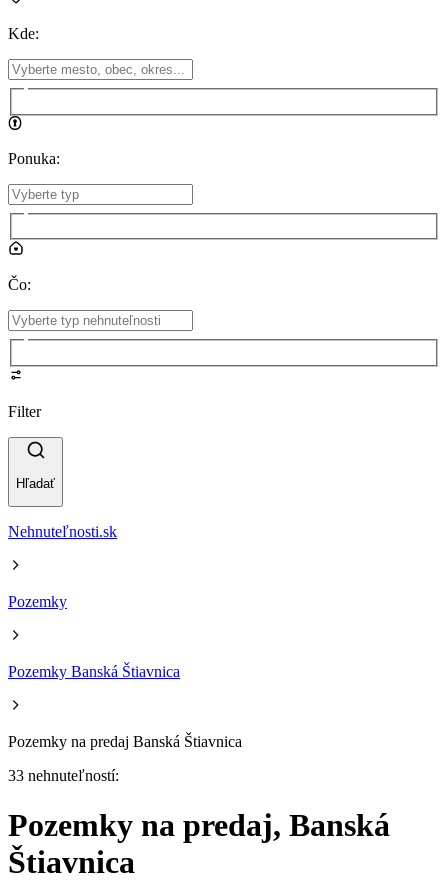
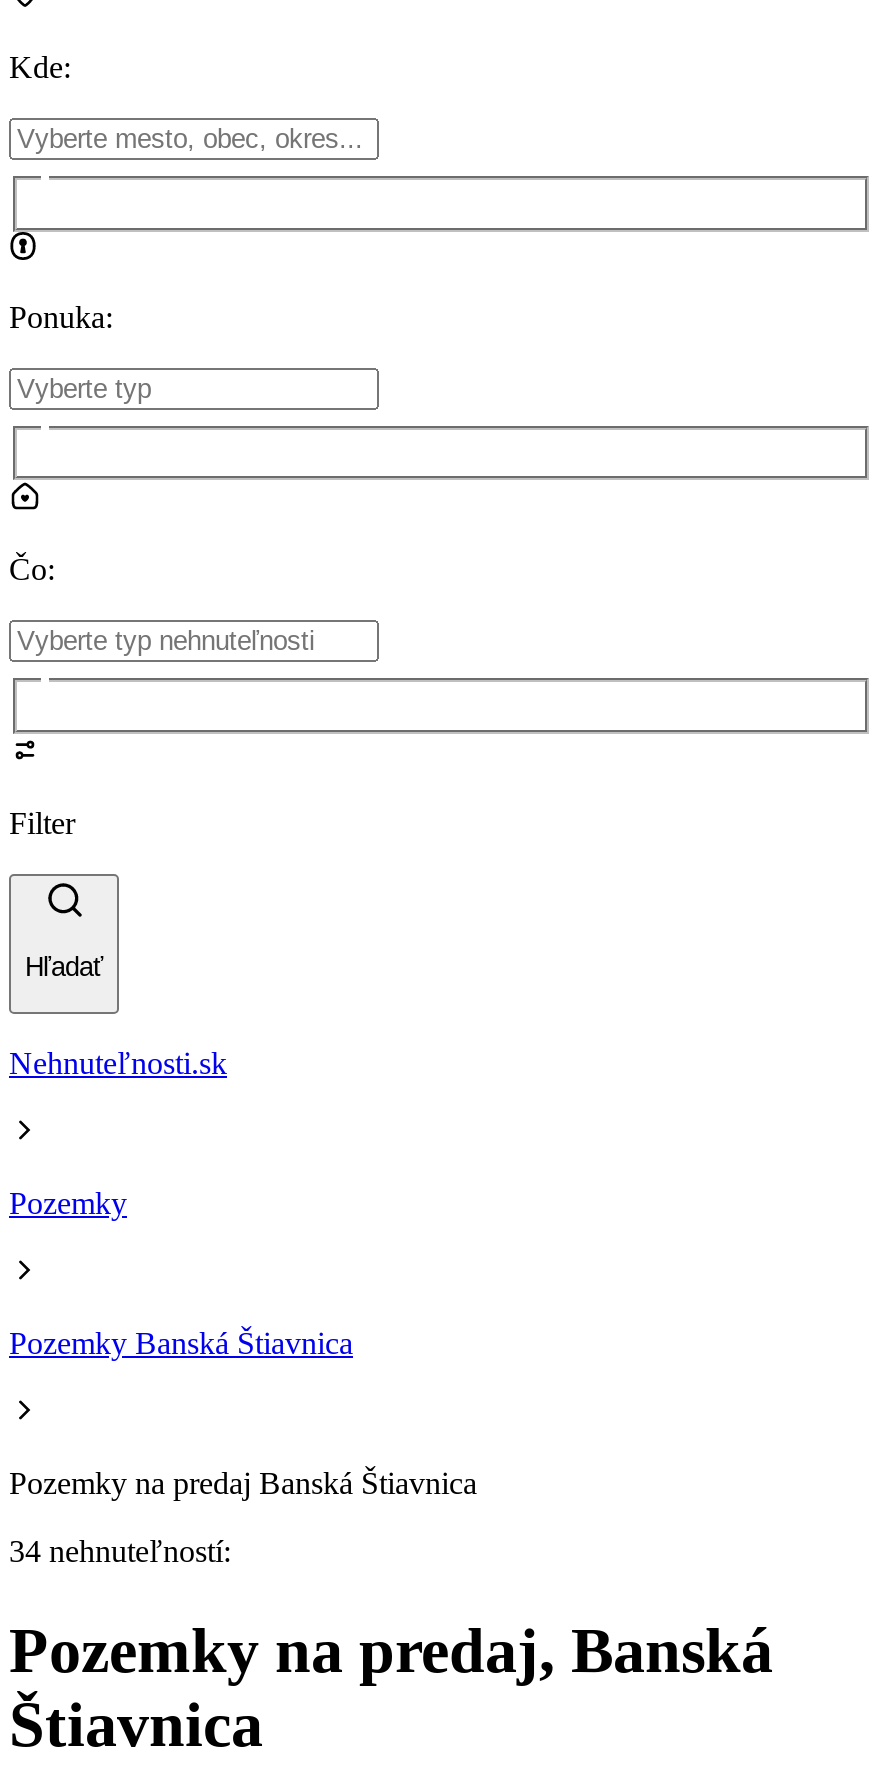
[8,767,119,784] 33 nehnuteľností: -> [9,1535,231,1569] 34 nehnuteľností:

